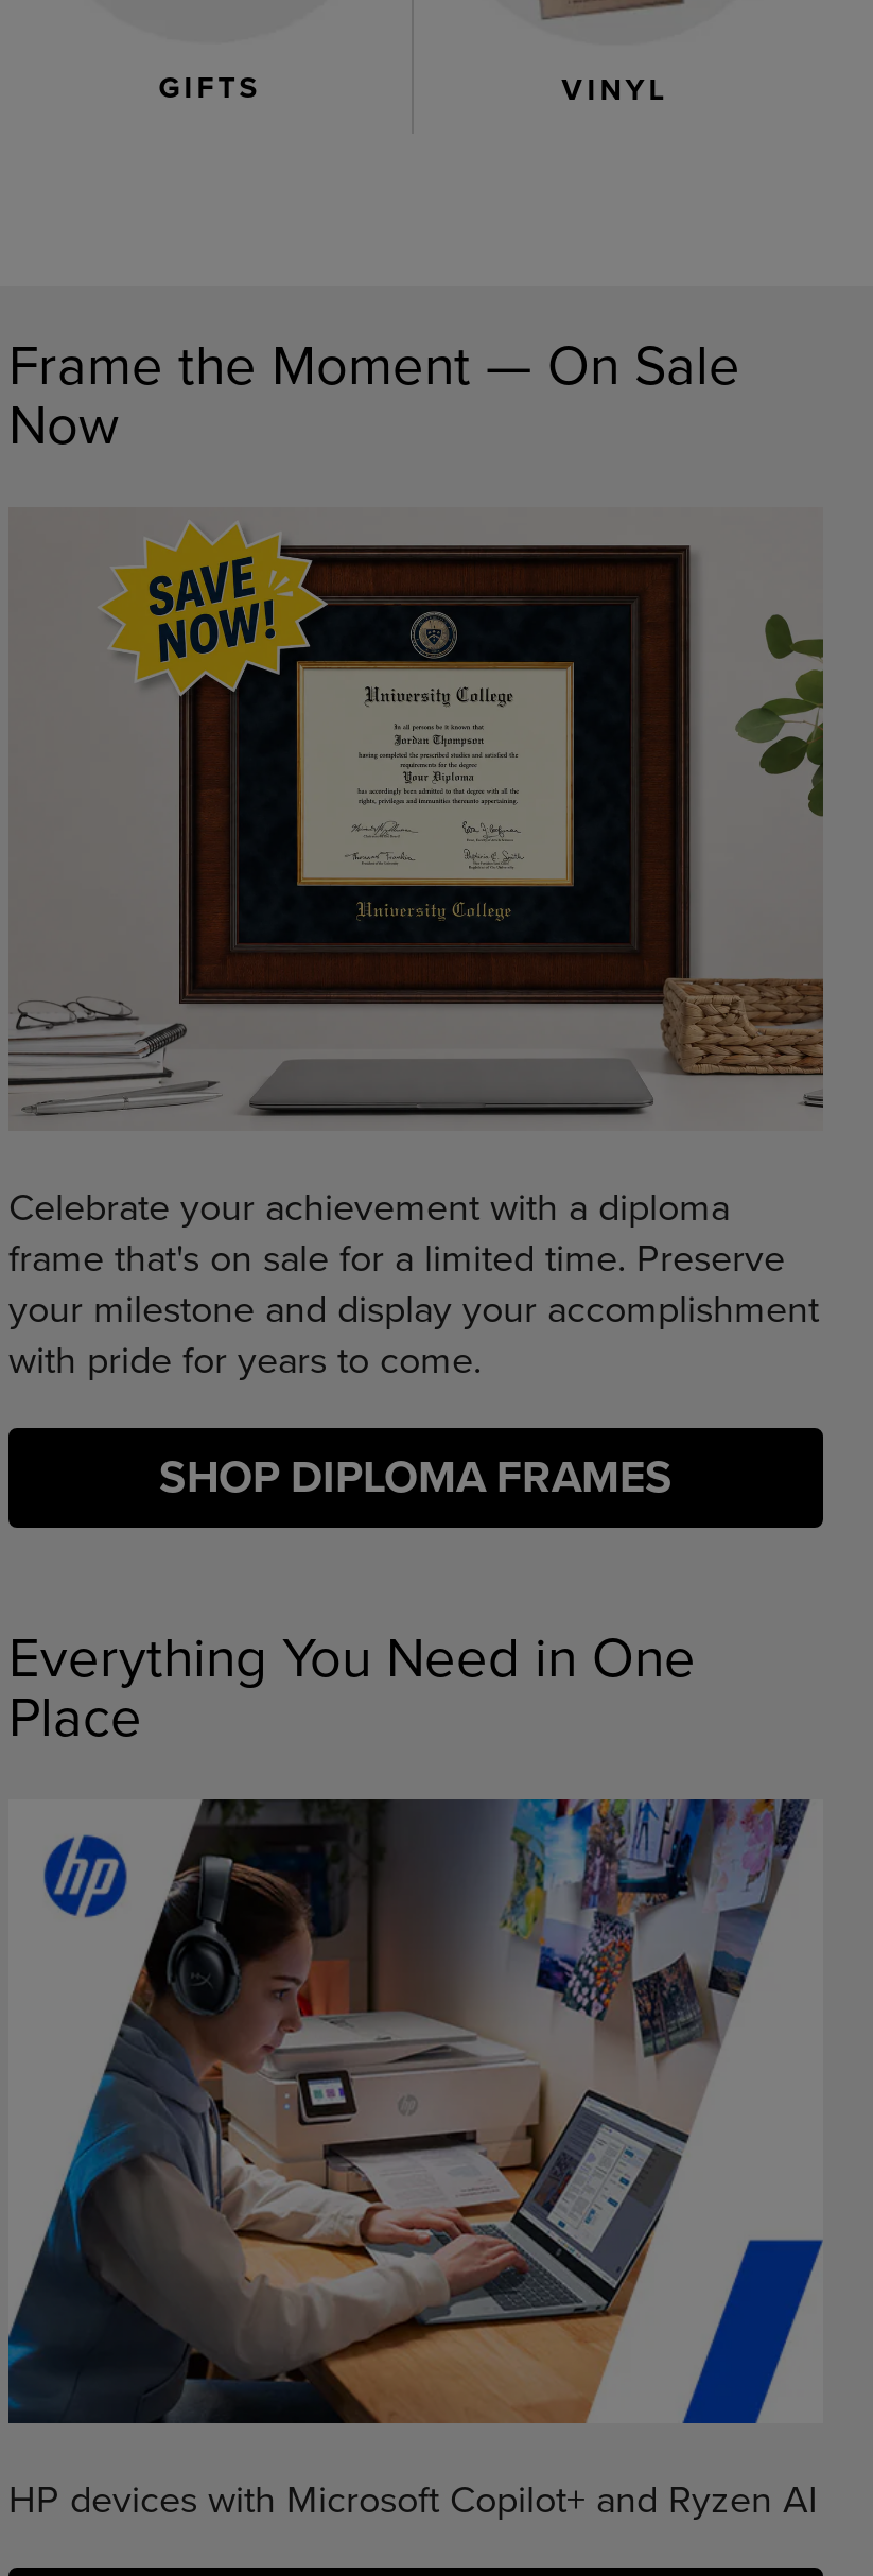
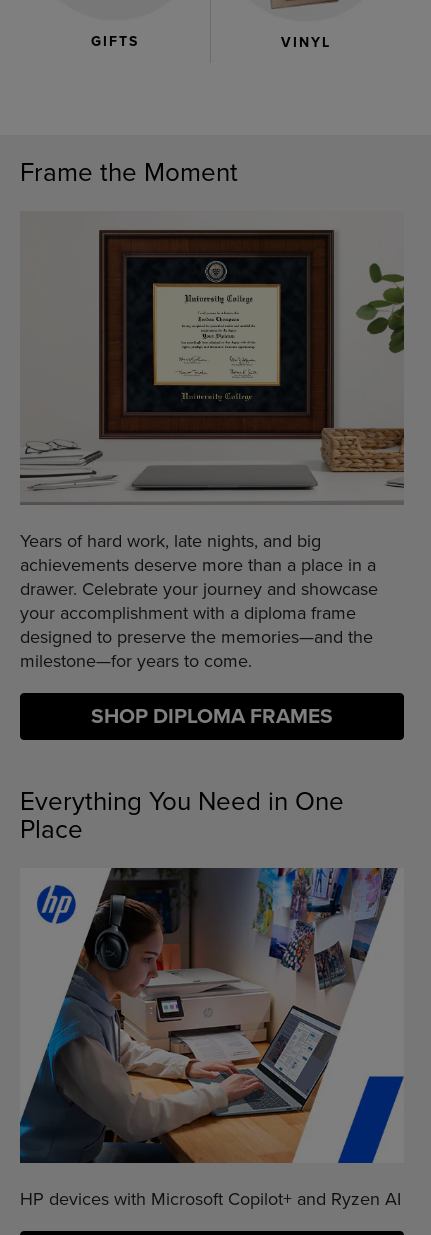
[8,333,740,458] Frame the Moment — On Sale | Now -> [20,157,238,188] Frame the Moment
[8,486,825,1382] [image] | Celebrate your achievement with a diploma | frame that's on sale for a limited time. Preserve | your milestone and display your accomplishment | with pride for years to come. -> [20,228,405,672] [image] | Years of hard work, late nights, and big | achievements deserve more than a place in a | drawer. Celebrate your journey and showcase | your accomplishment with a diploma frame | designed to preserve the memories—and the | milestone—for years to come.

